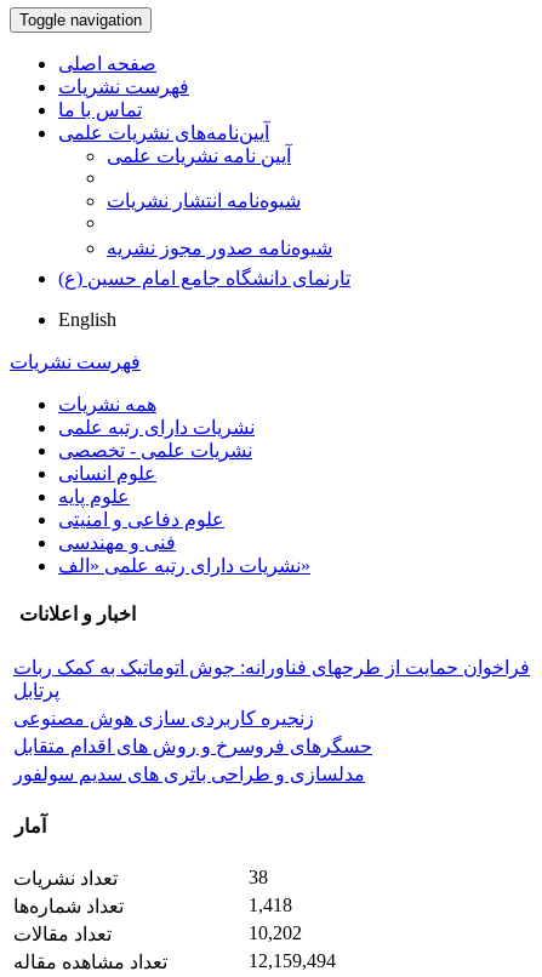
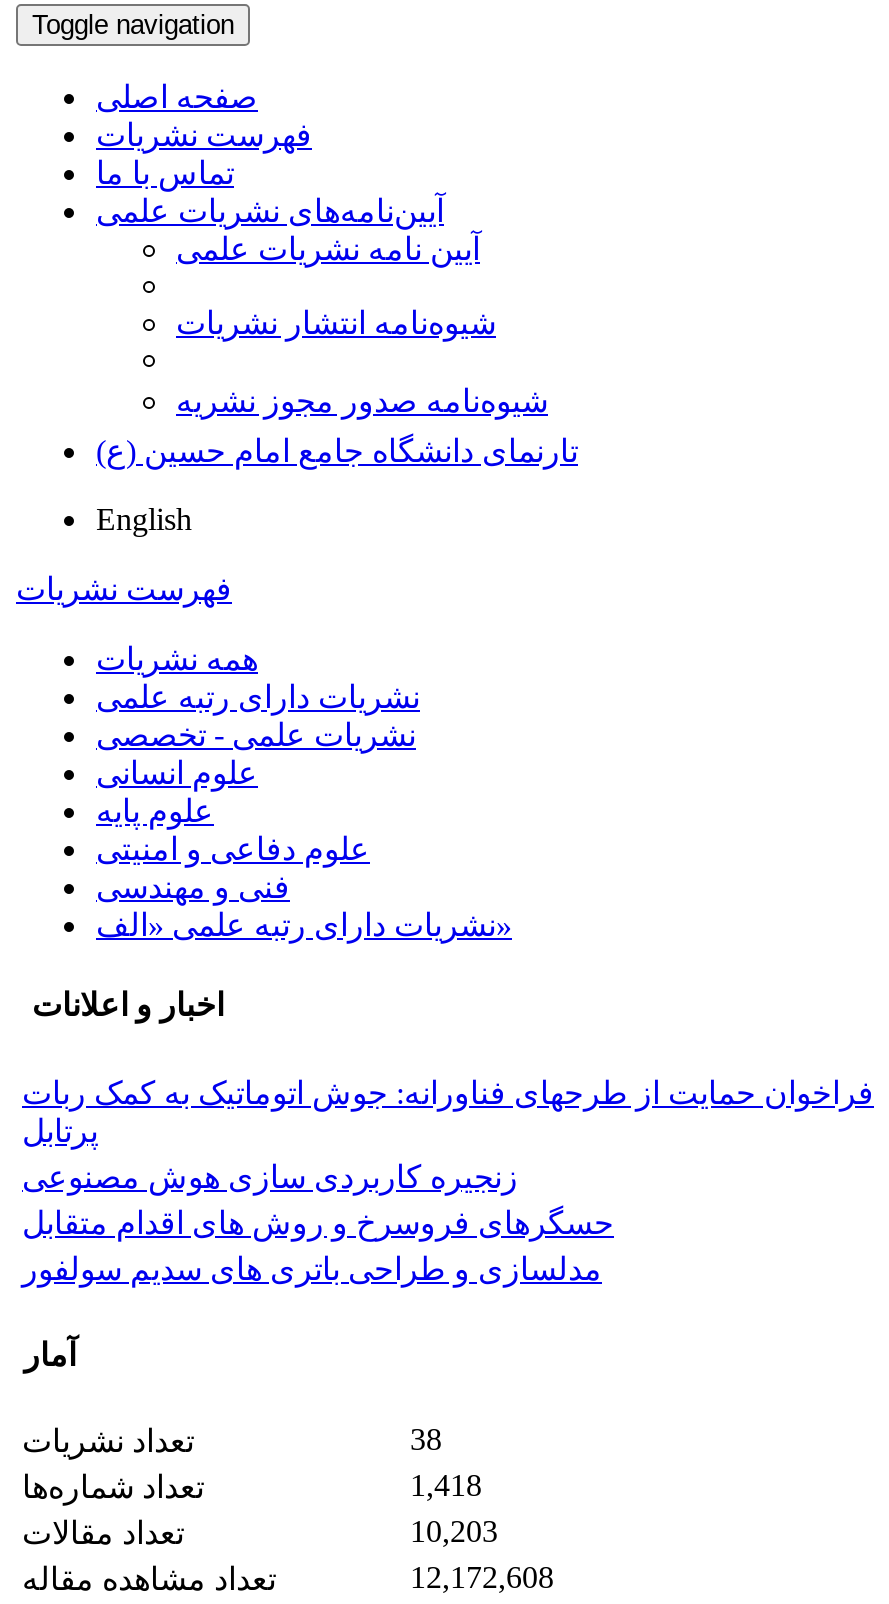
[249,923,302,943] 10,202 -> [410,1514,498,1548] 10,203
[249,950,336,971] 12,159,494 -> [410,1560,554,1594] 12,172,608

